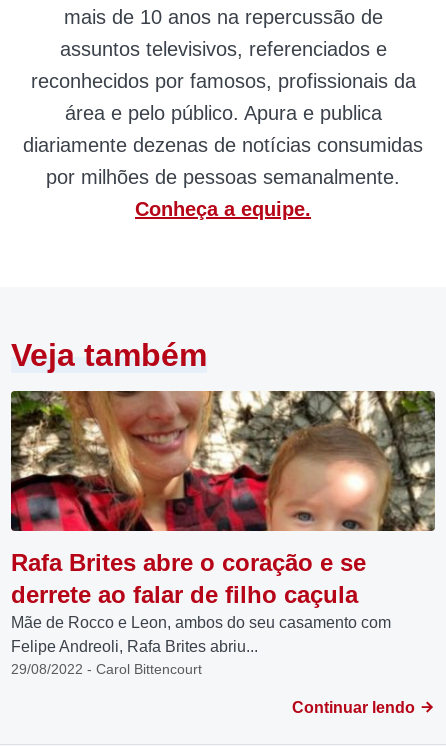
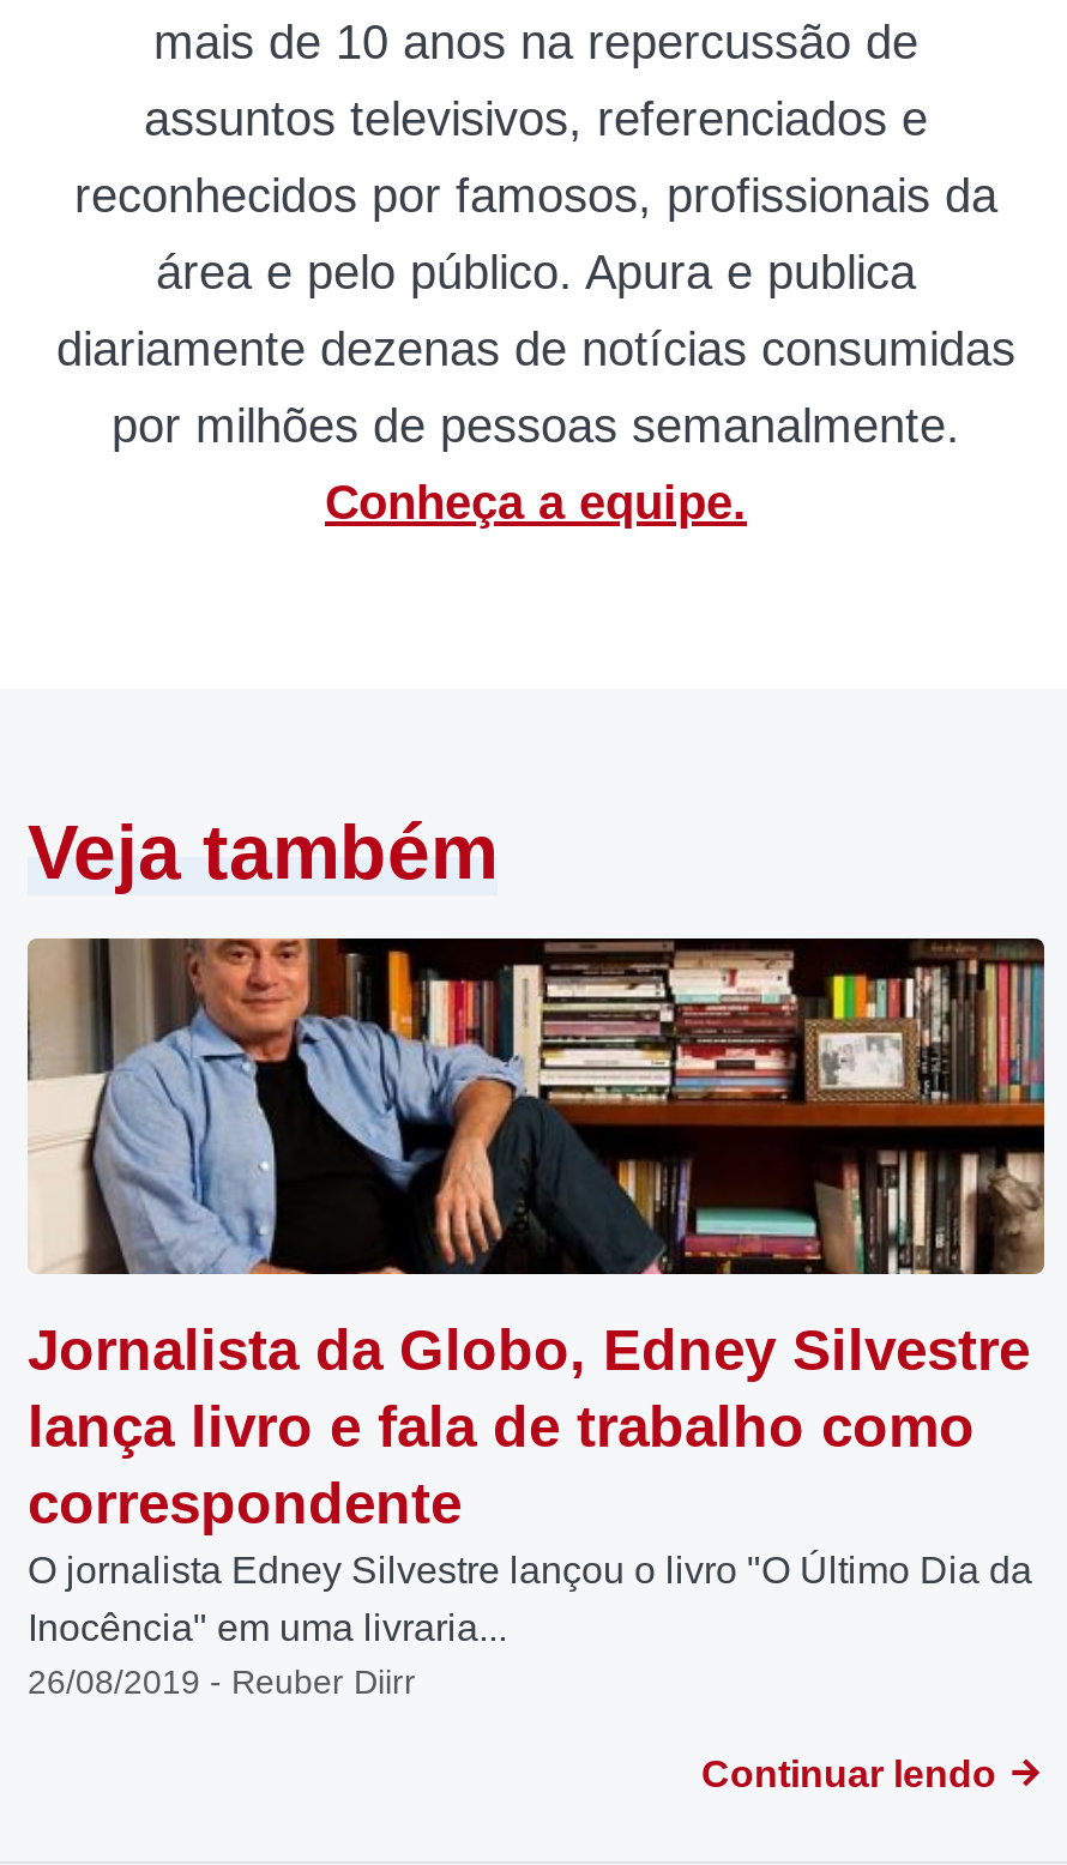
[10,390,435,677] [image] | Rafa Brites abre o coração e se | derrete ao falar de filho caçula | Mãe de Rocco e Leon, ambos do seu casamento com | Felipe Andreoli, Rafa Brites abriu... | 29/08/2022 - Carol Bittencourt -> [28,935,1044,1701] [image] | Jornalista da Globo, Edney Silvestre | lança livro e fala de trabalho como | correspondente | O jornalista Edney Silvestre lançou o livro "O Último Dia da | Inocência" em uma livraria... | 26/08/2019 - Reuber Diirr

